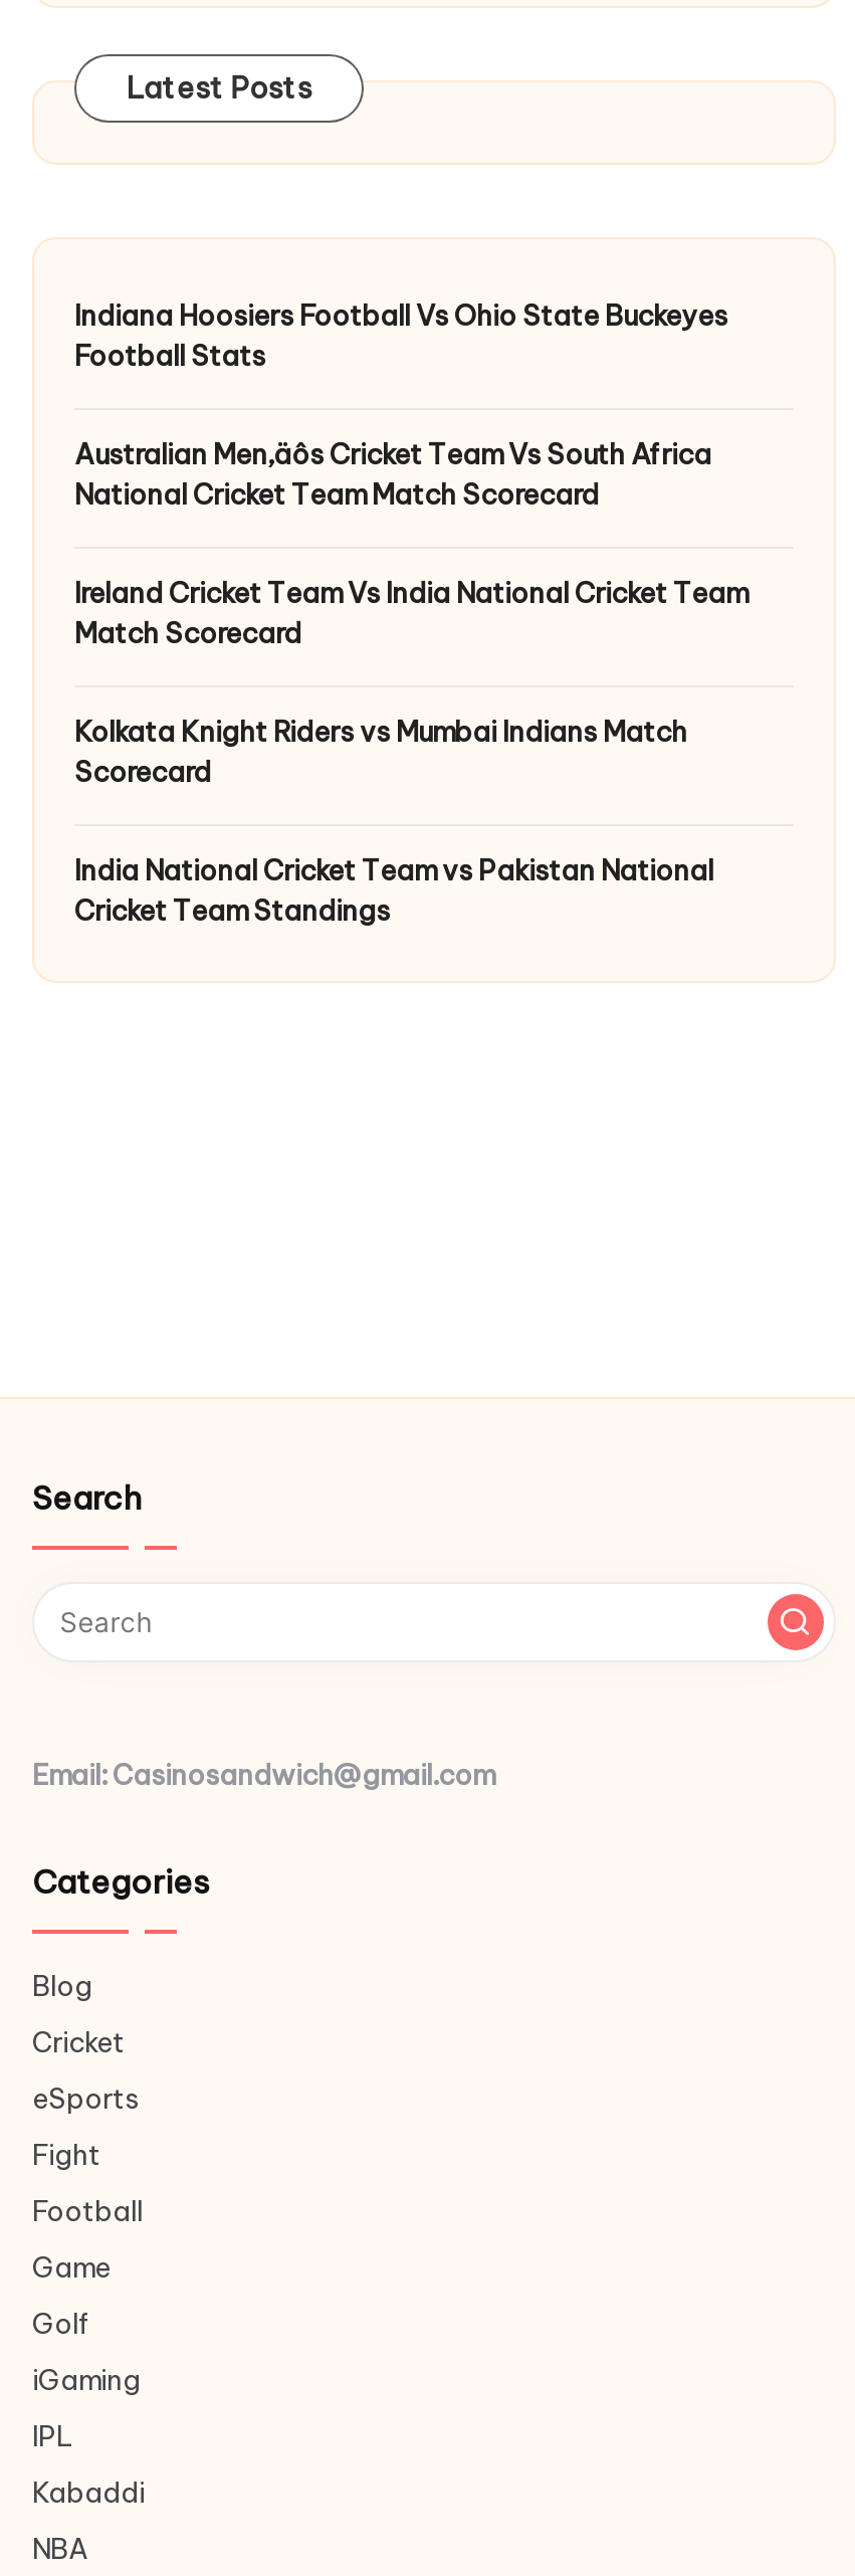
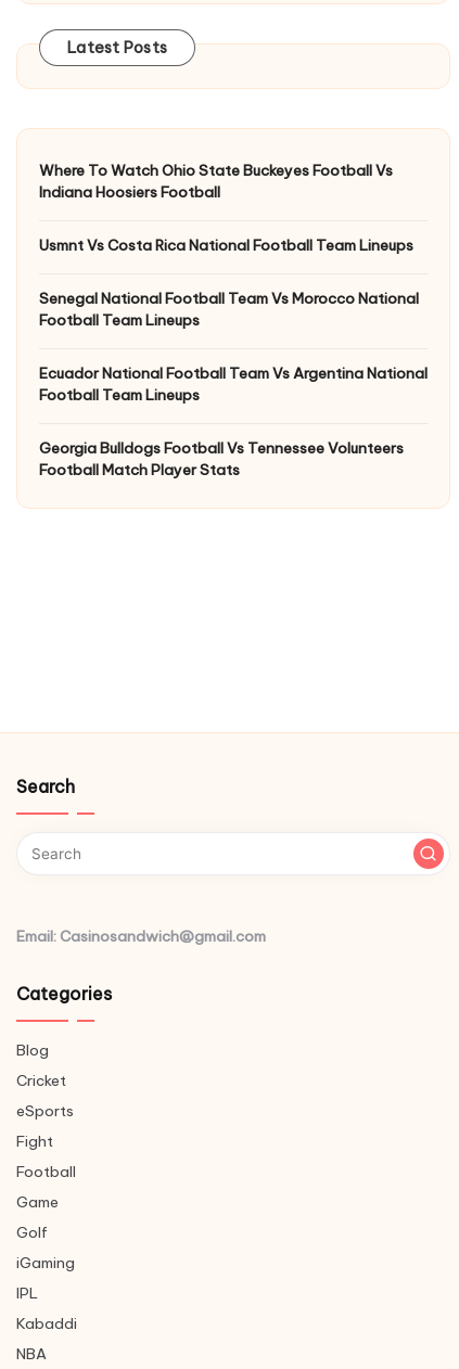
[74,298,727,375] Indiana Hoosiers Football Vs Ohio State Buckeyes | Football Stats -> [39,161,393,202] Where To Watch Ohio State Buckeyes Football Vs | Indiana Hoosiers Football
[74,437,711,513] Australian Men‚äôs Cricket Team Vs South Africa | National Cricket Team Match Scorecard -> [39,236,413,255] Usmnt Vs Costa Rica National Football Team Lineups
[74,576,747,652] Ireland Cricket Team Vs India National Cricket Team | Match Scorecard -> [39,289,419,330] Senegal National Football Team Vs Morocco National | Football Team Lineups
[74,714,687,791] Kolkata Knight Riders vs Mumbai Indians Match | Scorecard -> [39,364,428,405] Ecuador National Football Team Vs Argentina National | Football Team Lineups
[74,853,713,929] India National Cricket Team vs Pakistan National | Cricket Team Standings -> [39,439,404,480] Georgia Bulldogs Football Vs Tennessee Volunteers | Football Match Player Stats

